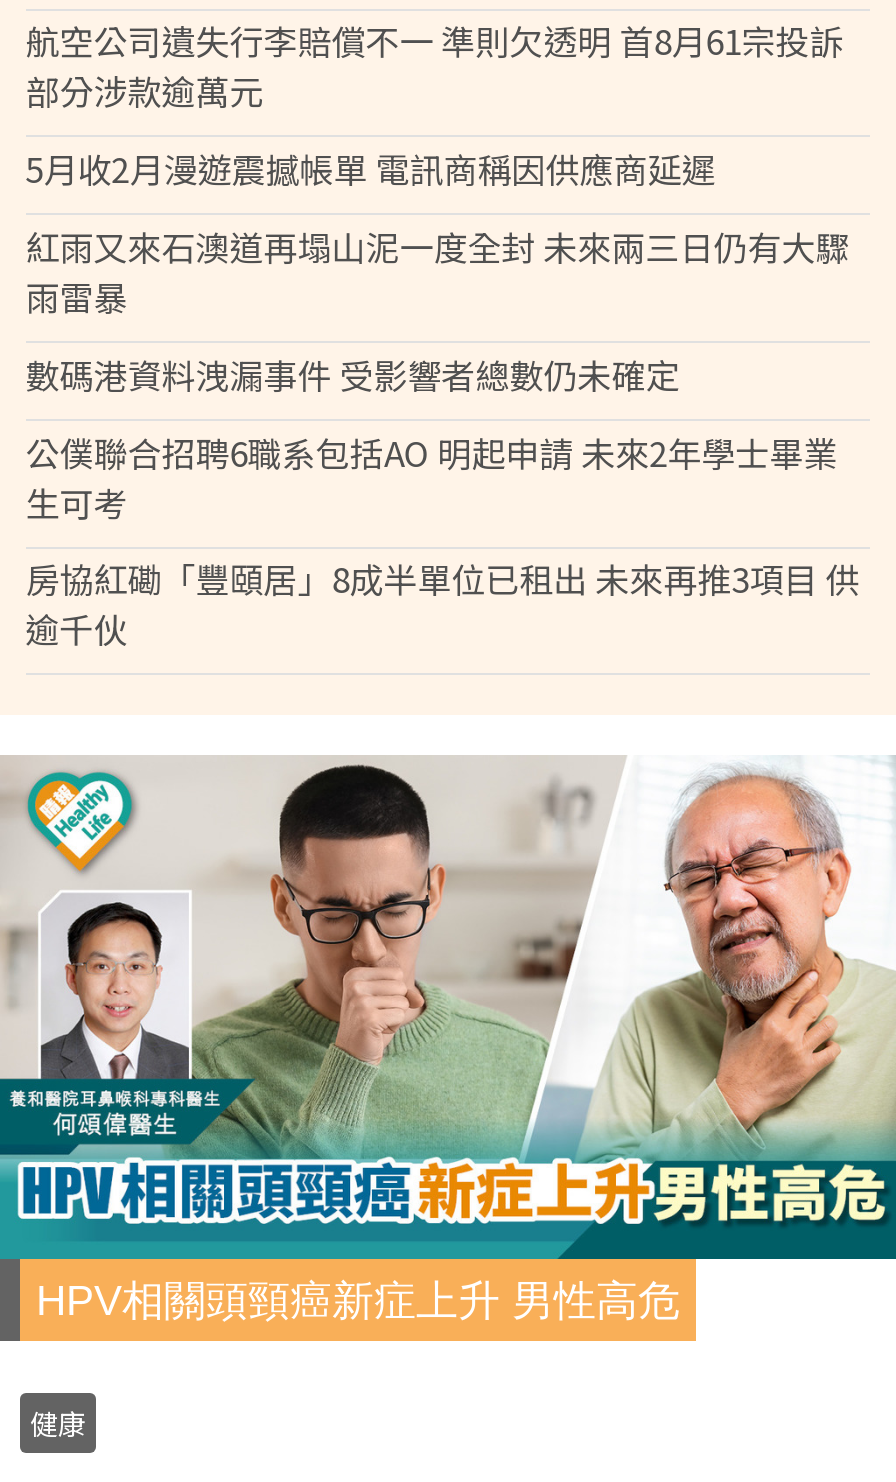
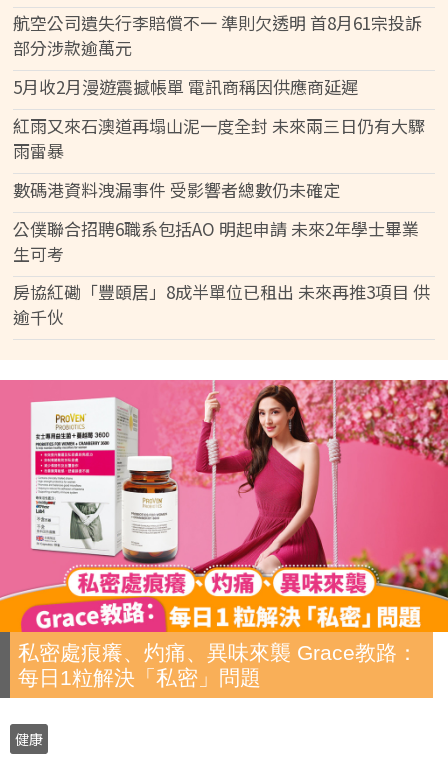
[6,755,890,1324] [image] | HPV相關頭頸癌新症上升 男性高危 -> [3,379,445,699] [image] | 私密處痕癢、灼痛、異味來襲 Grace教路： | 每日1粒解決「私密」問題

